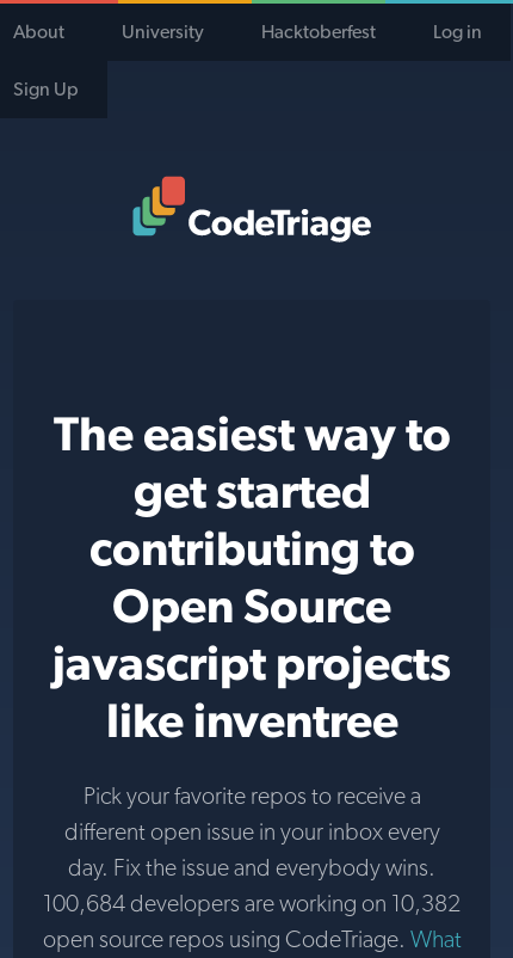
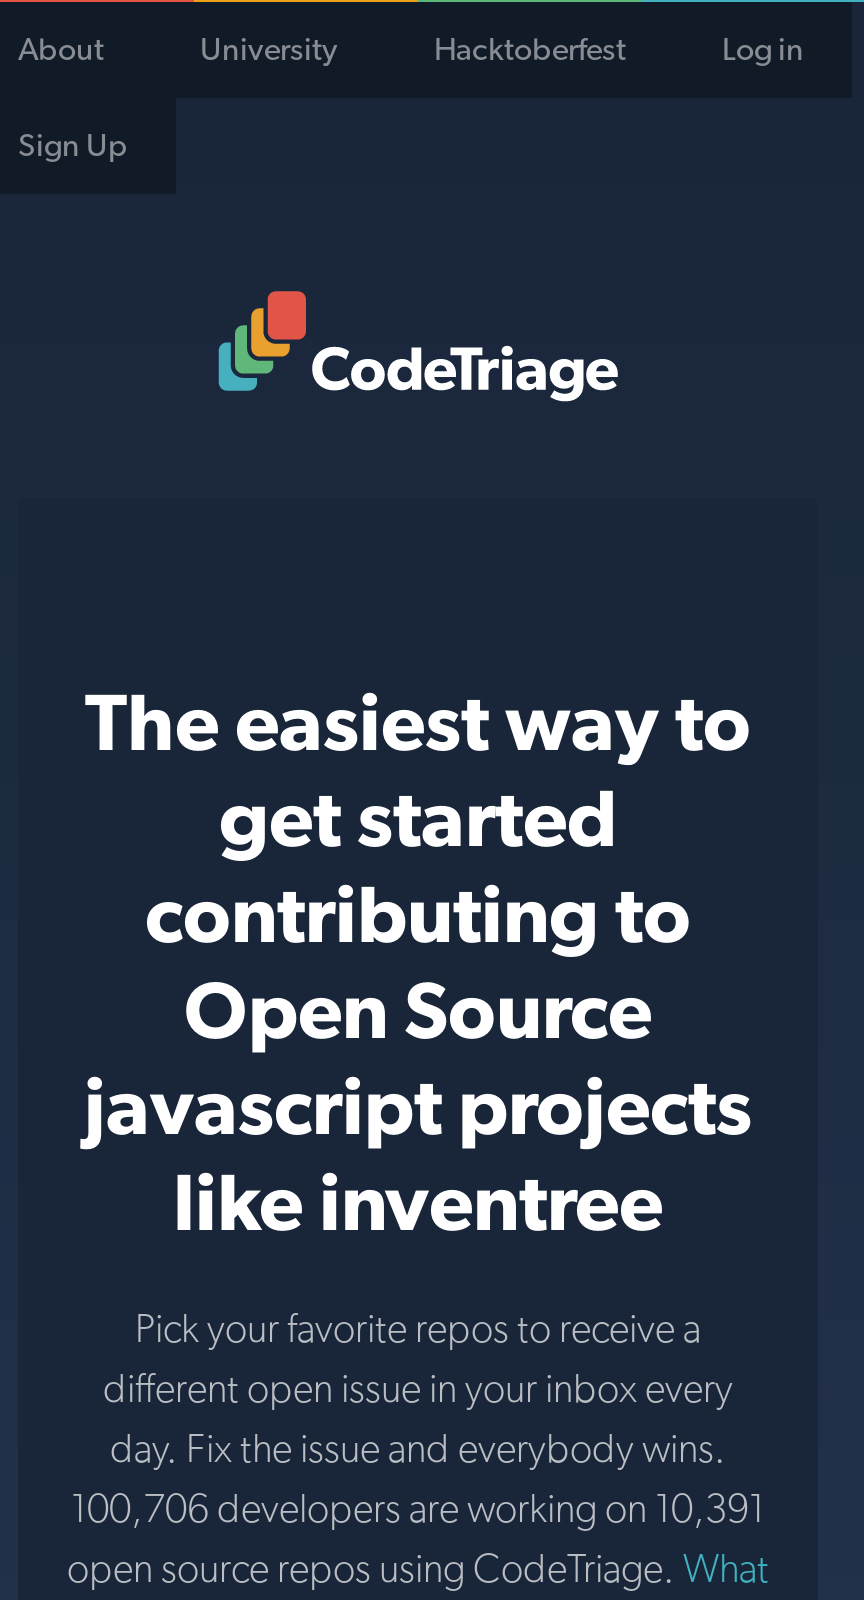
[43,889,461,917] 100,684 developers are working on 10,382 -> [71,1484,765,1532] 100,706 developers are working on 10,391

